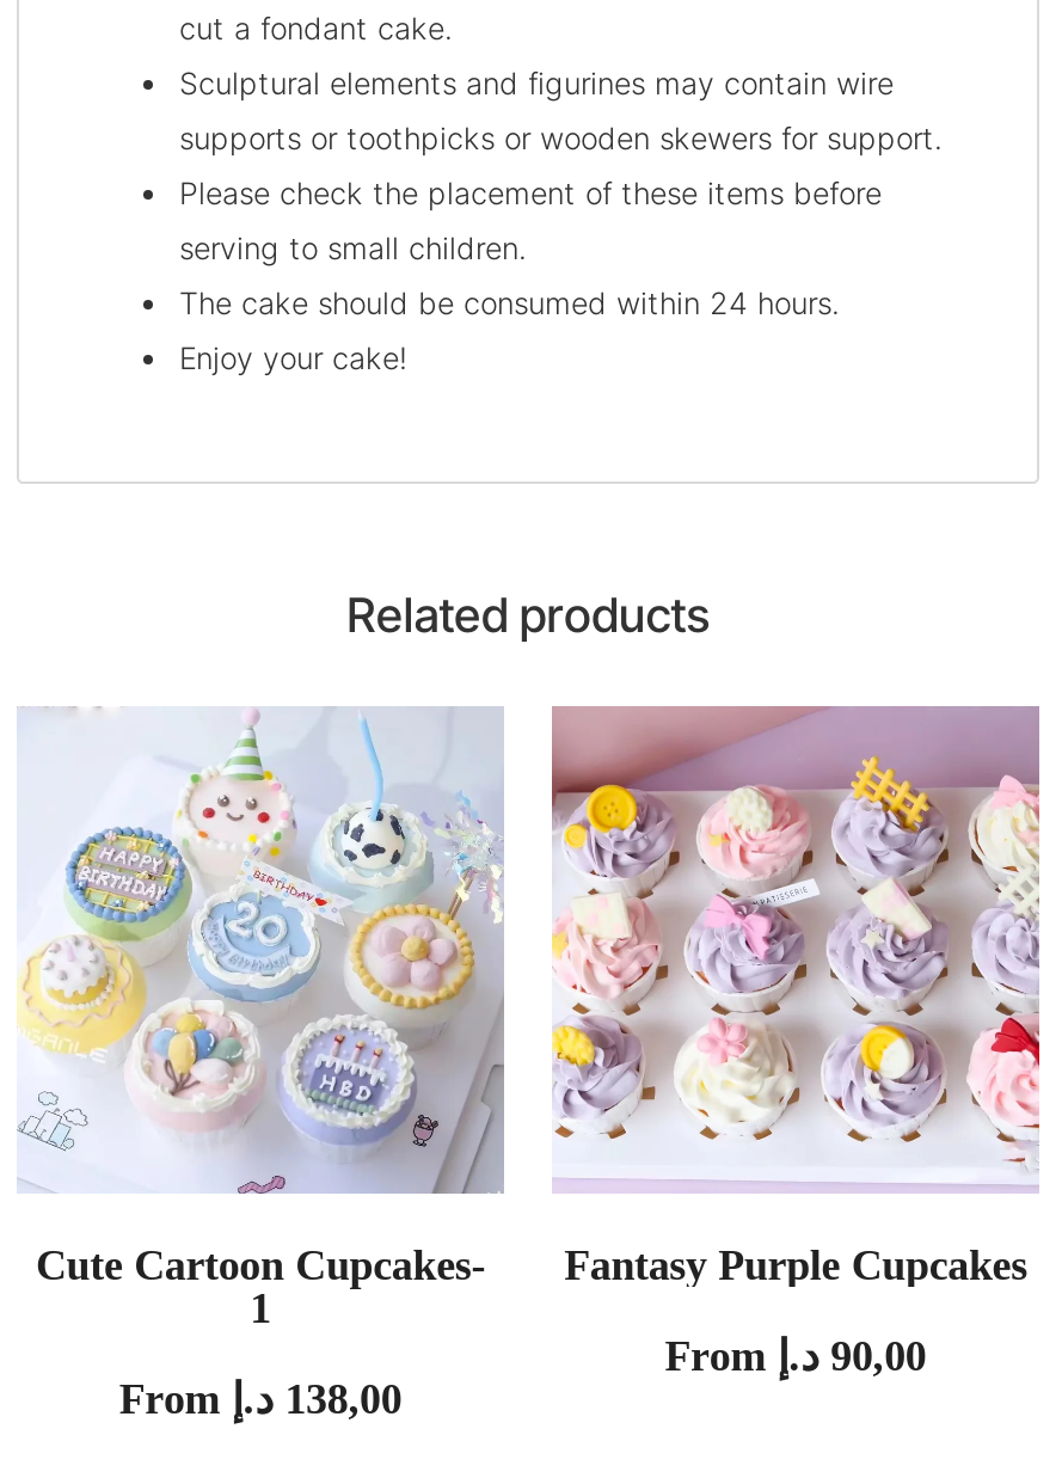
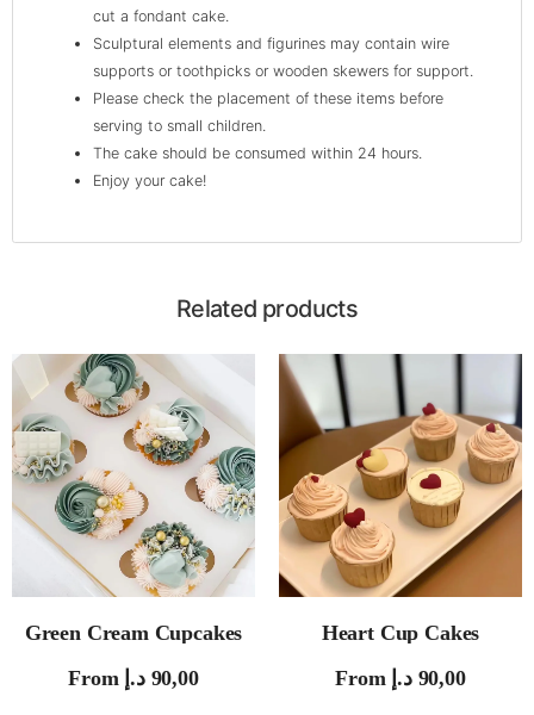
[17,706,504,1332] [image] | Cute Cartoon Cupcakes- | 1 -> [11,353,256,645] [image] | Green Cream Cupcakes
[550,704,1042,1289] [image] | Fantasy Purple Cupcakes -> [278,353,523,645] [image] | Heart Cup Cakes
[119,1376,402,1424] 138,00 د.إ From -> [68,666,199,690] 90,00 د.إ From

